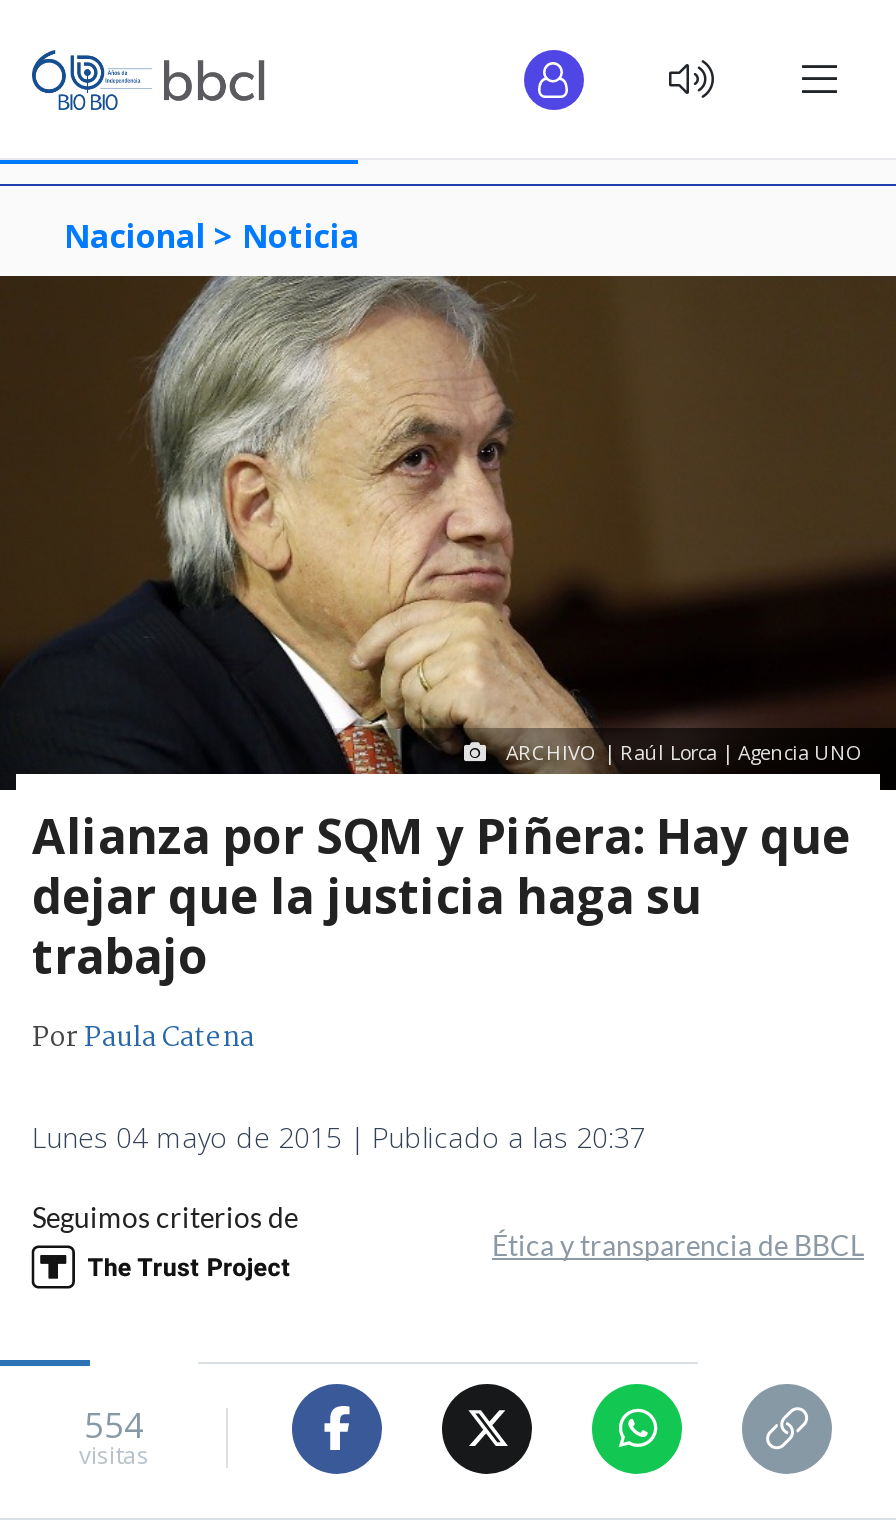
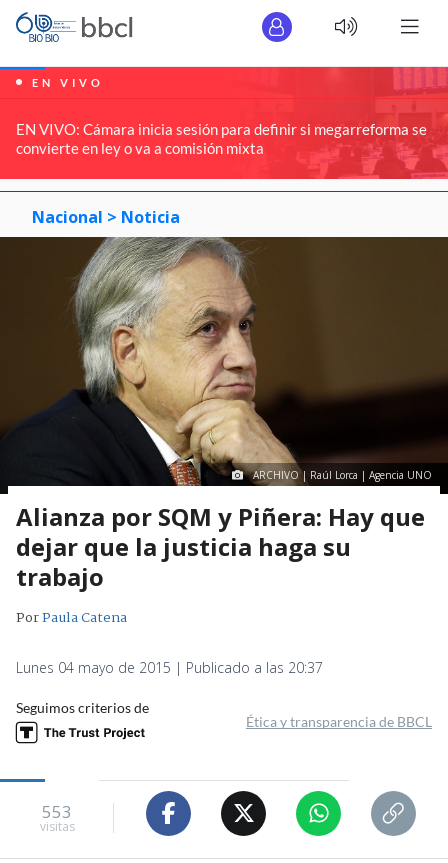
none -> [3,66,445,181] [image] | EN VIVO | EN VIVO: Cámara inicia sesión para definir si megarreforma se | convierte en ley o va a comisión mixta
[84,1403,144,1449] 554 -> [42,800,72,823] 553

